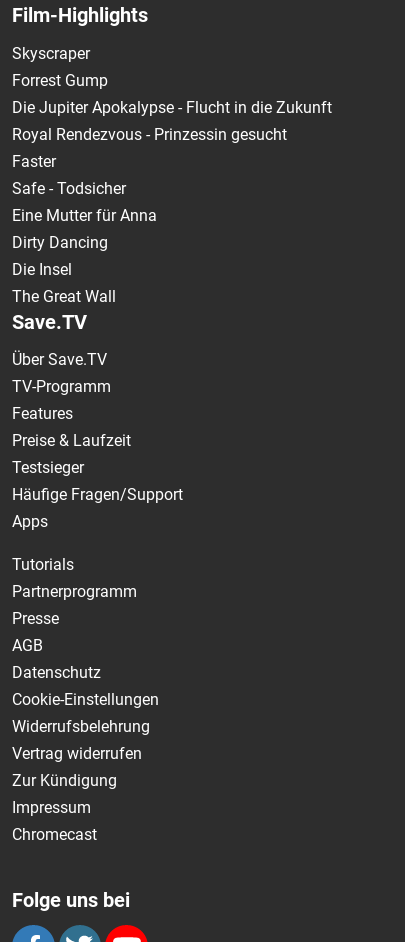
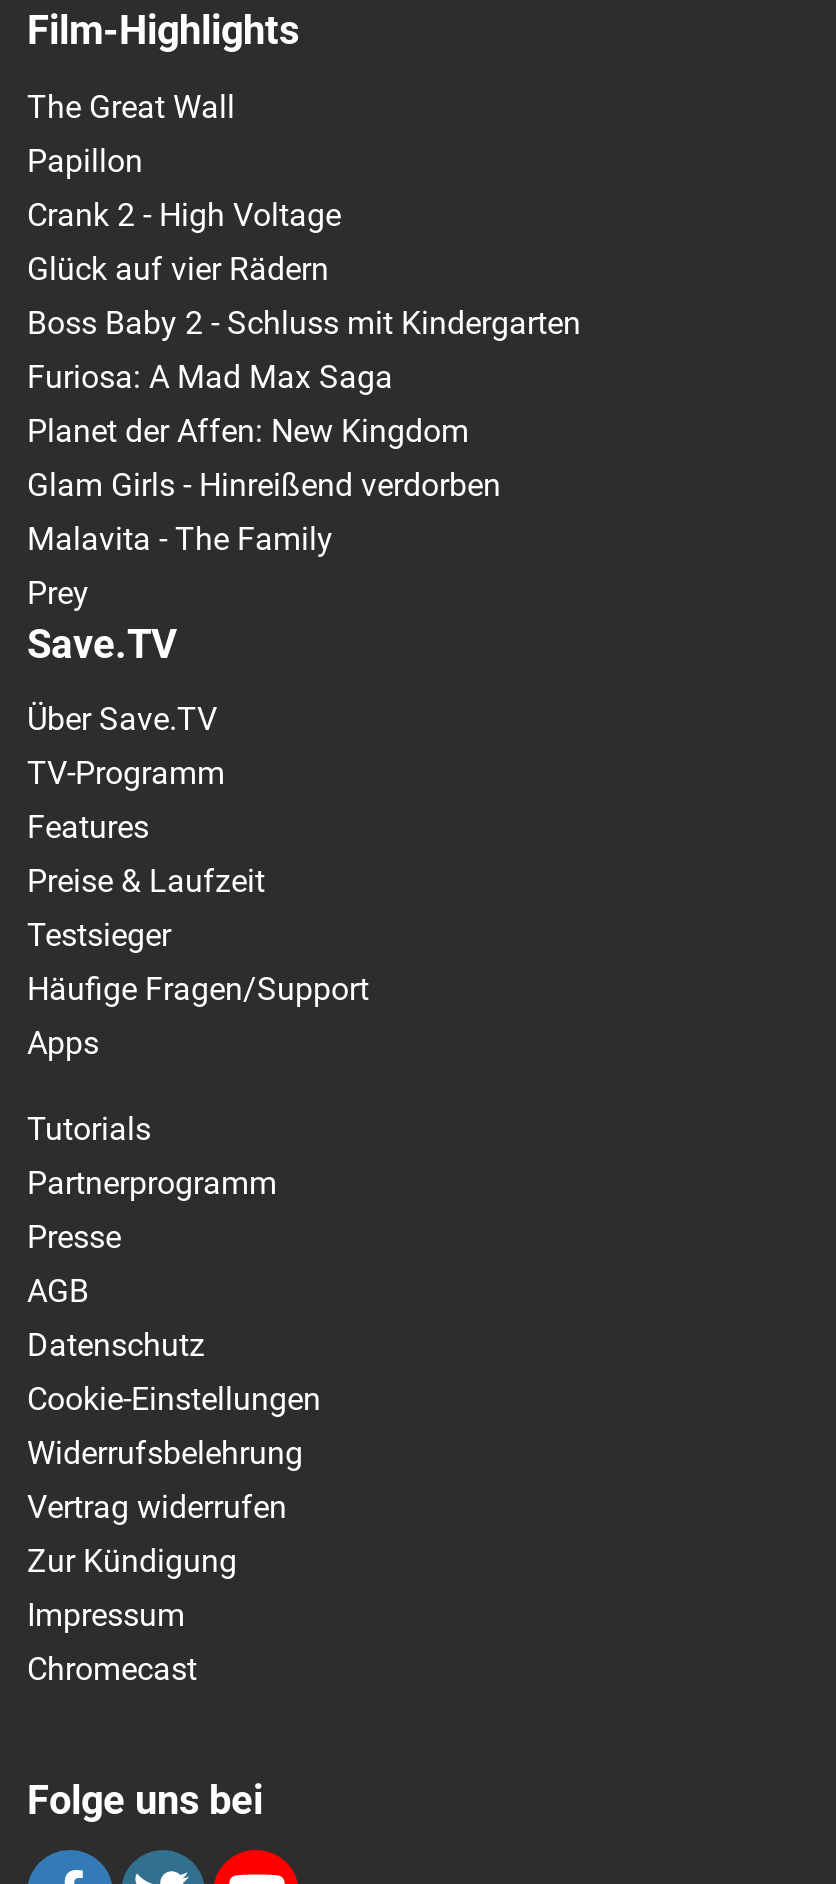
[12,44,332,279] Skyscraper | Forrest Gump | Die Jupiter Apokalypse - Flucht in die Zukunft | Royal Rendezvous - Prinzessin gesucht | Faster | Safe - Todsicher | Eine Mutter für Anna | Dirty Dancing | Die Insel -> none
moved [12,287,116,306] -> [27,87,235,125]: The Great Wall
none -> [27,141,581,611] Papillon | Crank 2 - High Voltage | Glück auf vier Rädern | Boss Baby 2 - Schluss mit Kindergarten | Furiosa: A Mad Max Saga | Planet der Affen: New Kingdom | Glam Girls - Hinreißend verdorben | Malavita - The Family | Prey

